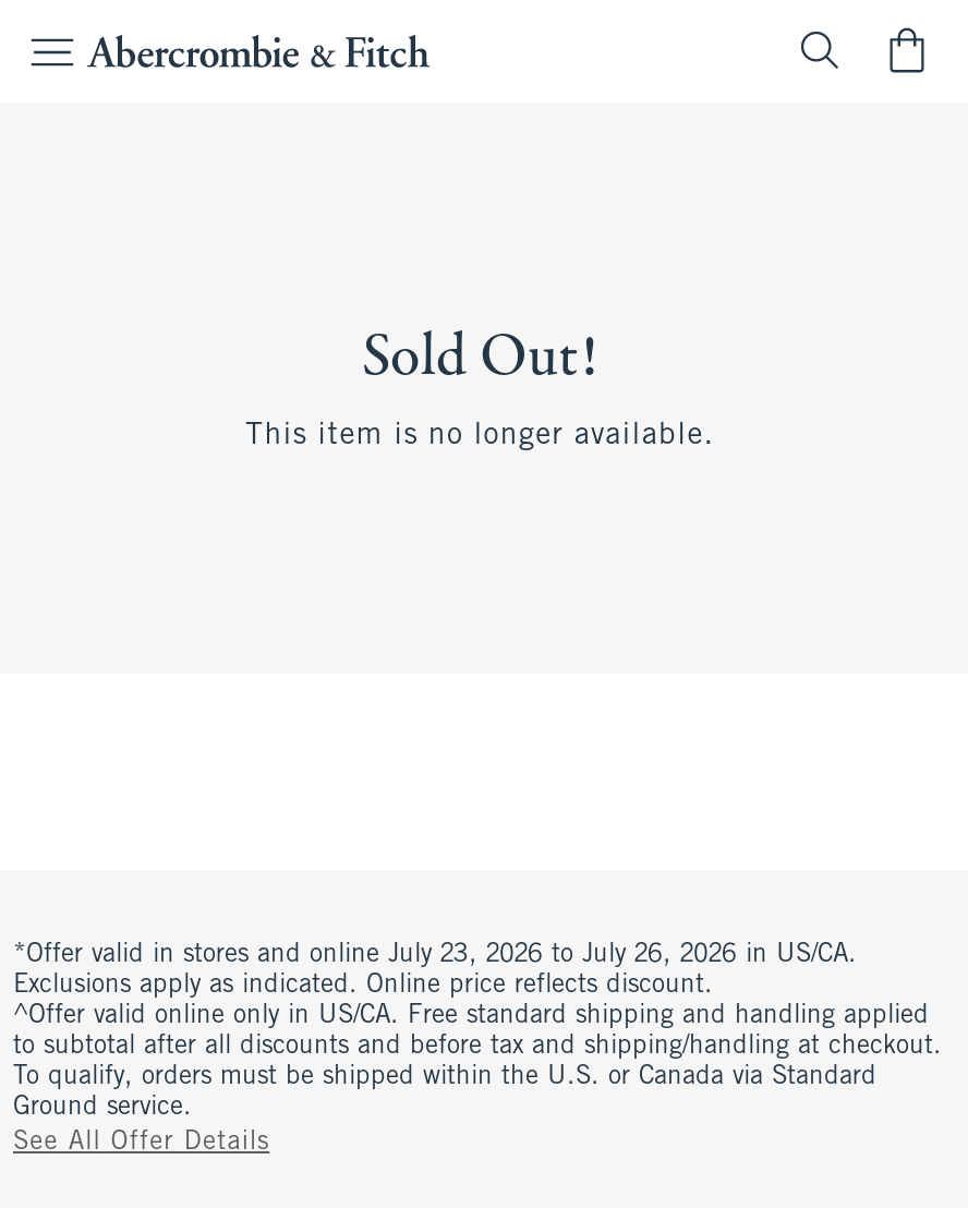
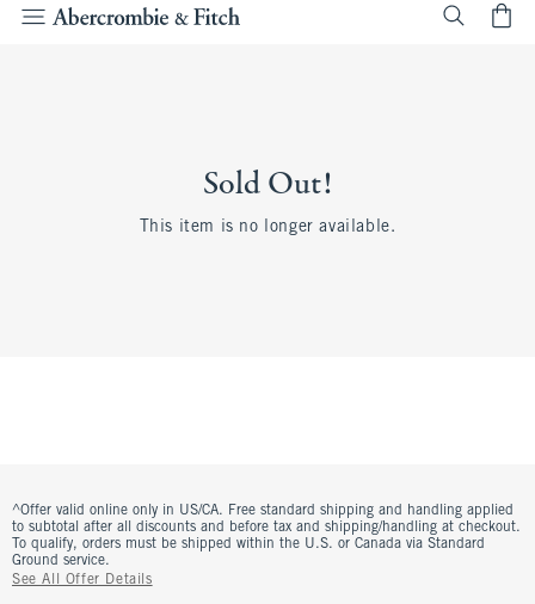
[13,942,857,999] *Offer valid in stores and online July 23, 2026 to July 26, 2026 in US/CA. | Exclusions apply as indicated. Online price reflects discount. -> none

